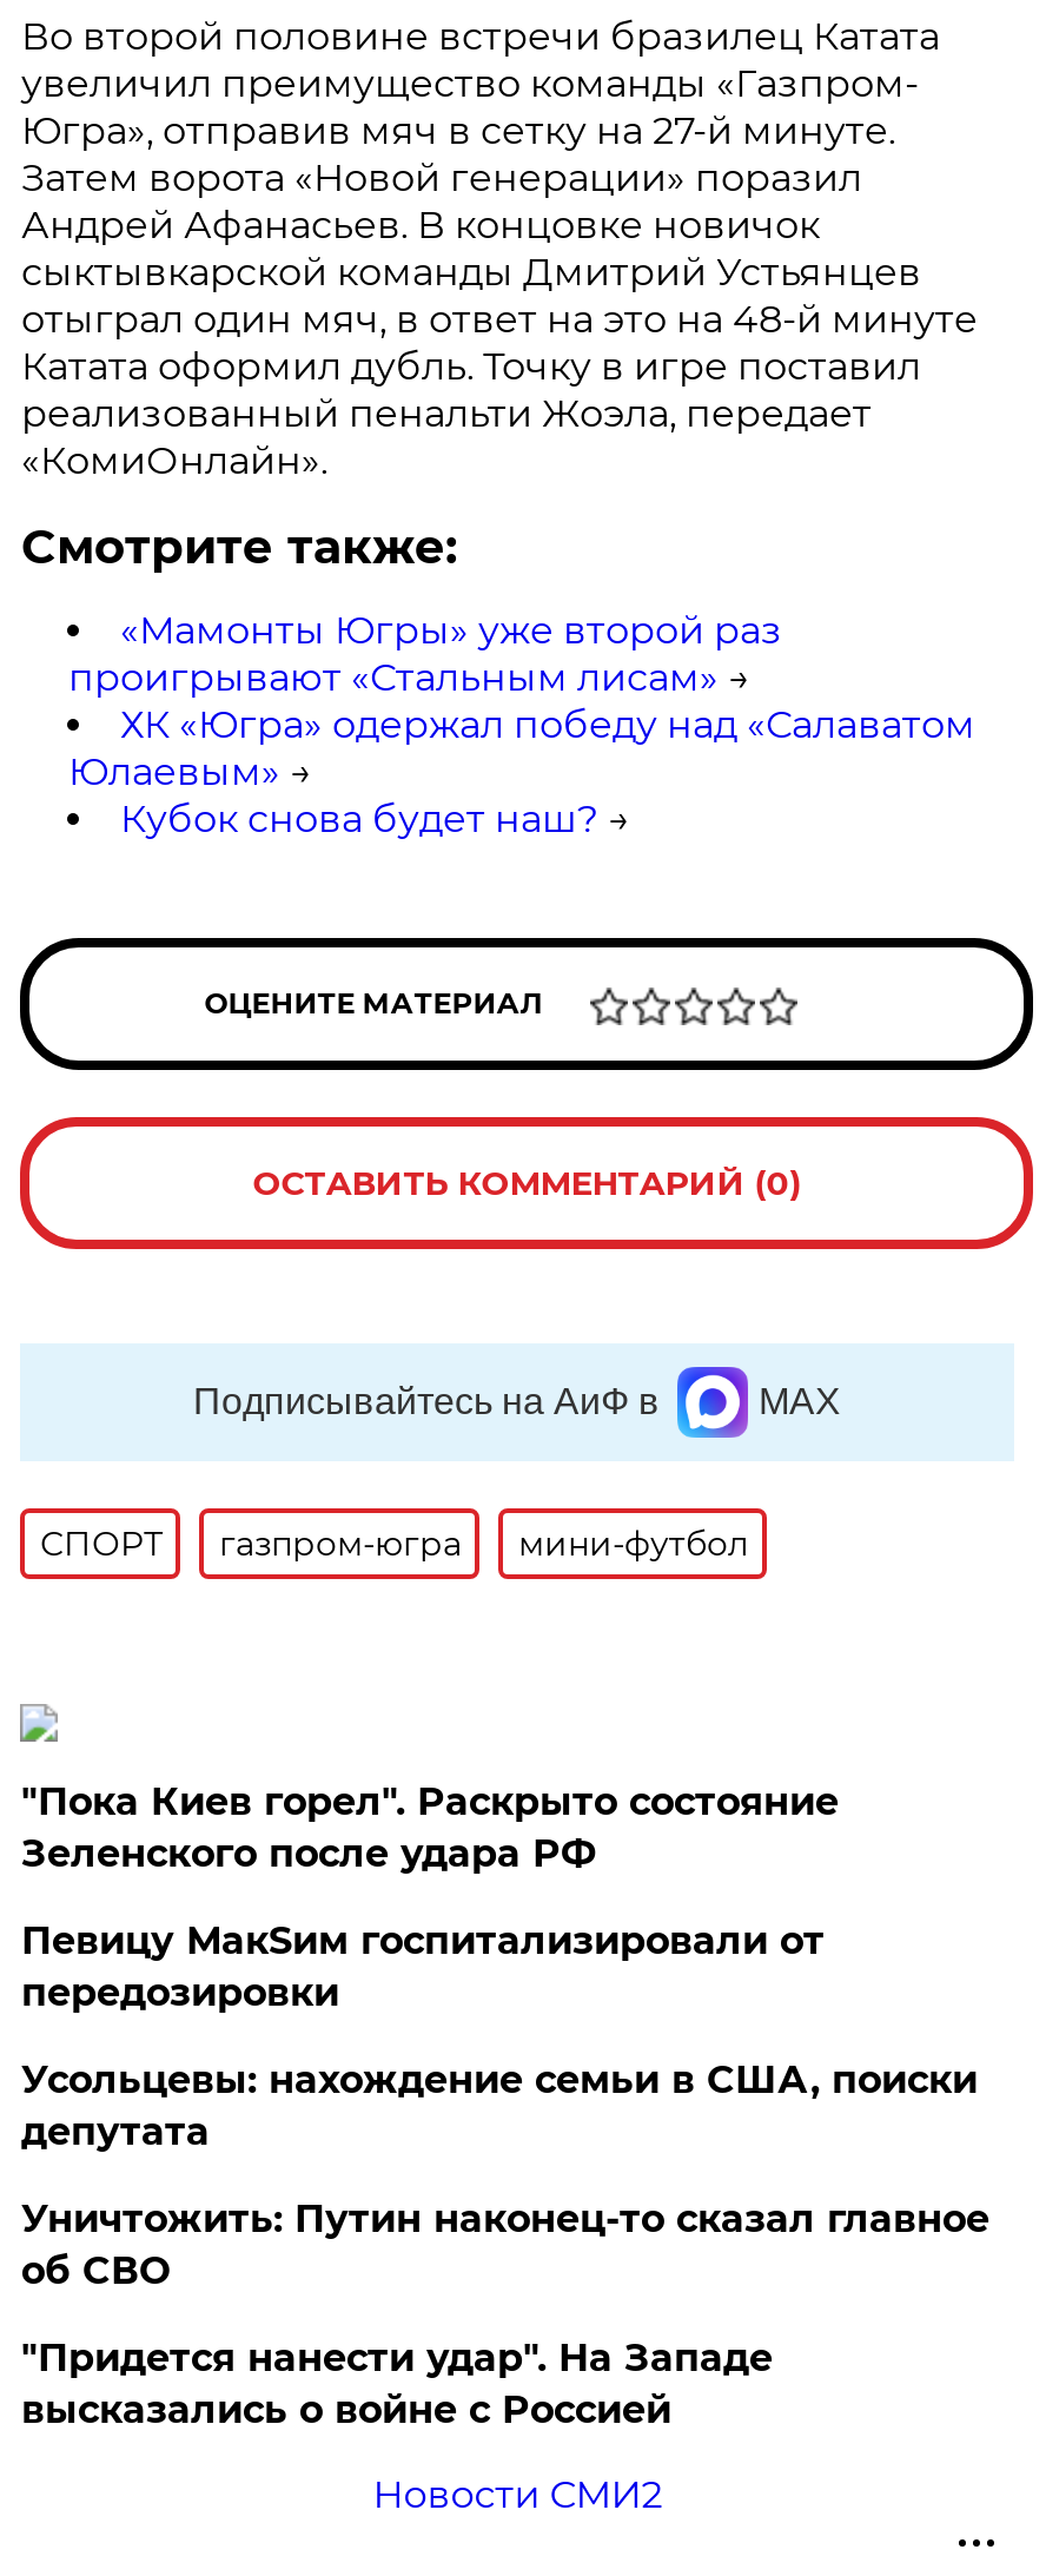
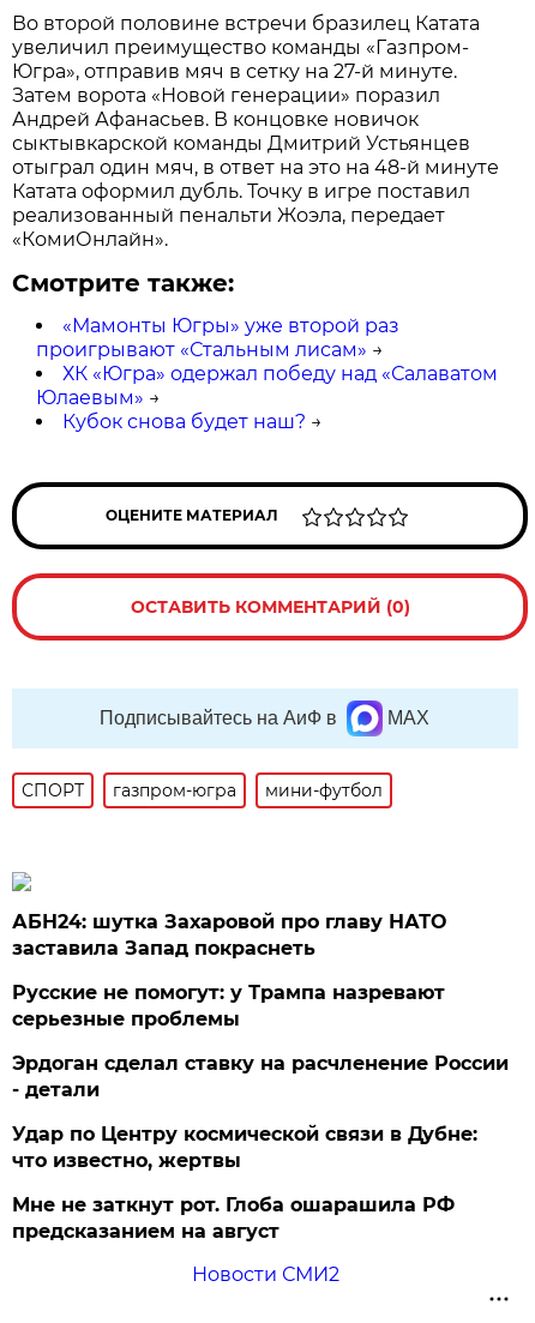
[21,1779,838,1876] "Пока Киев горел". Раскрыто состояние | Зеленского после удара РФ -> [12,910,447,959] АБН24: шутка Захаровой про главу НАТО | заставила Запад покраснеть
[21,1918,824,2015] Певицу МакSим госпитализировали от | передозировки -> [12,981,446,1030] Русские не помогут: у Трампа назревают | серьезные проблемы
[21,2057,977,2154] Усольцевы: нахождение семьи в США, поиски | депутата -> [12,1052,509,1101] Эрдоган сделал ставку на расчленение России | - детали
[21,2196,989,2293] Уничтожить: Путин наконец-то сказал главное | об СВО -> [12,1123,478,1172] Удар по Центру космической связи в Дубне: | что известно, жертвы
[21,2335,772,2432] "Придется нанести удар". На Западе | высказались о войне с Россией -> [12,1193,455,1243] Мне не заткнут рот. Глоба ошарашила РФ | предсказанием на август

